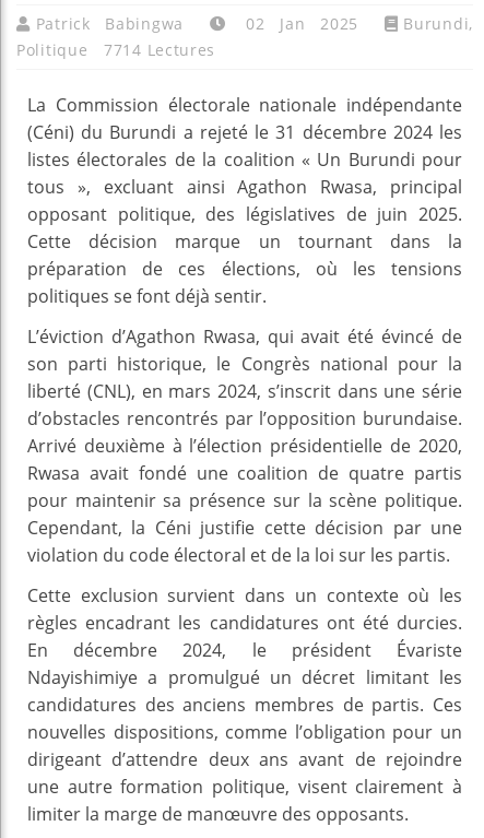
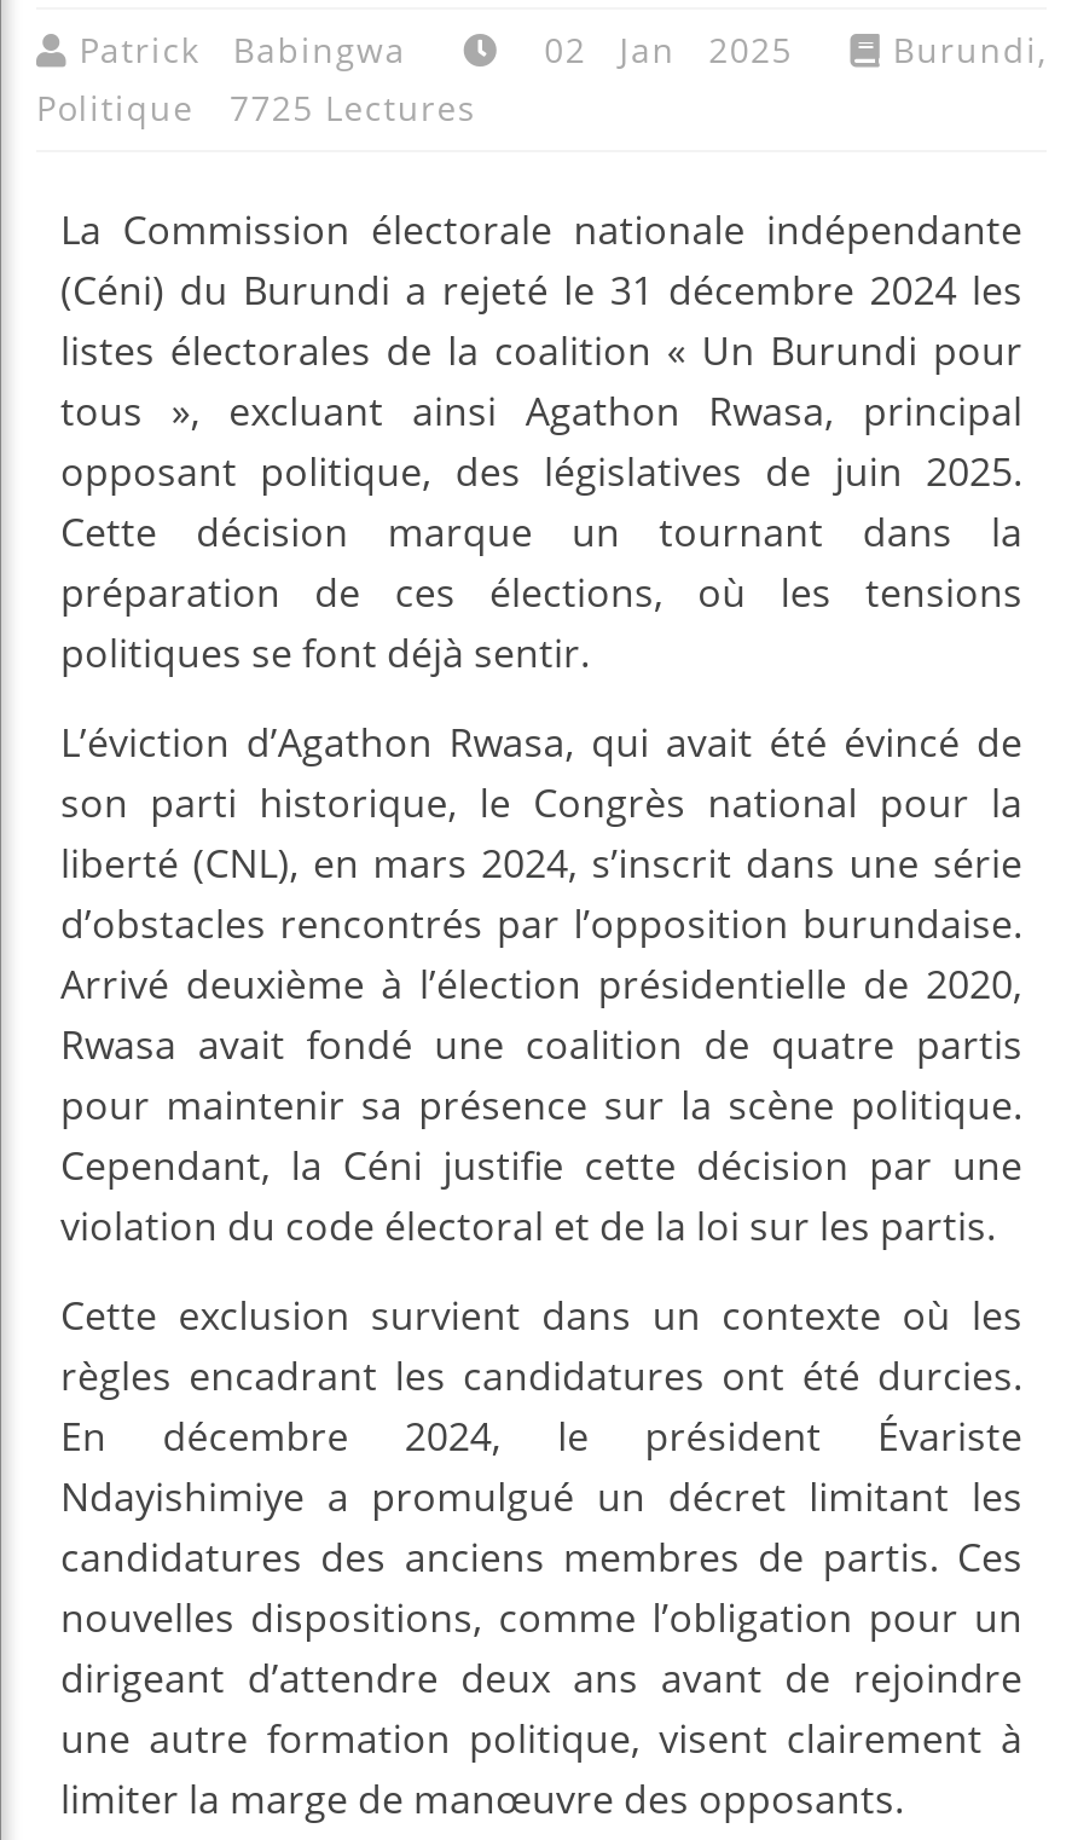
[16,39,215,60] Politique 7714 Lectures -> [36,84,476,130] Politique 7725 Lectures

